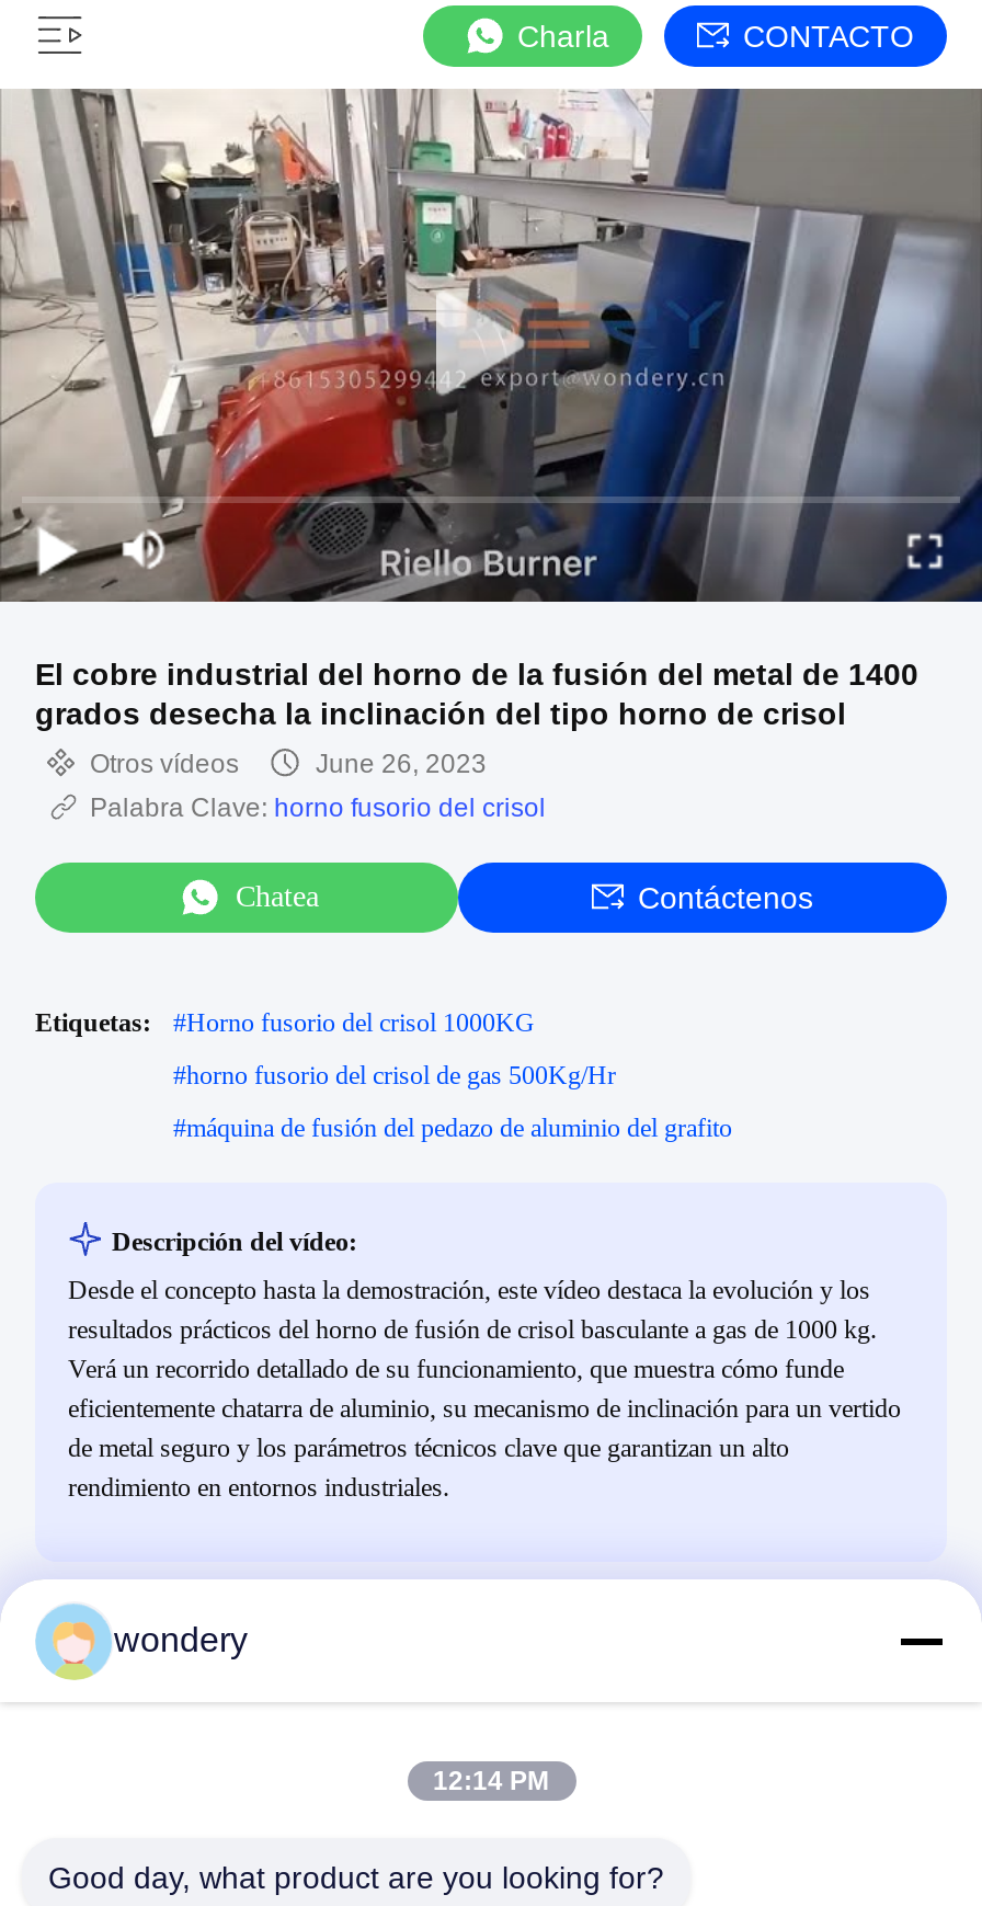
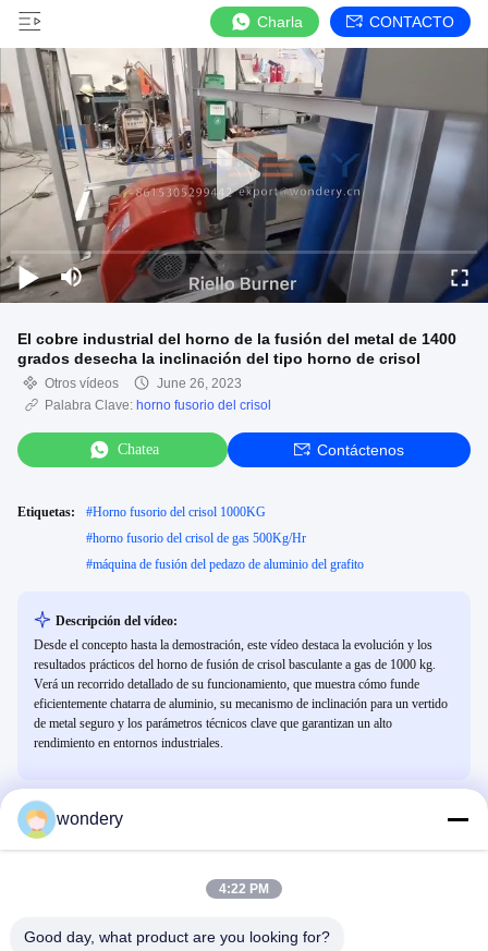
[433,1766,549,1796] 12:14 PM -> [219,881,269,897] 4:22 PM

